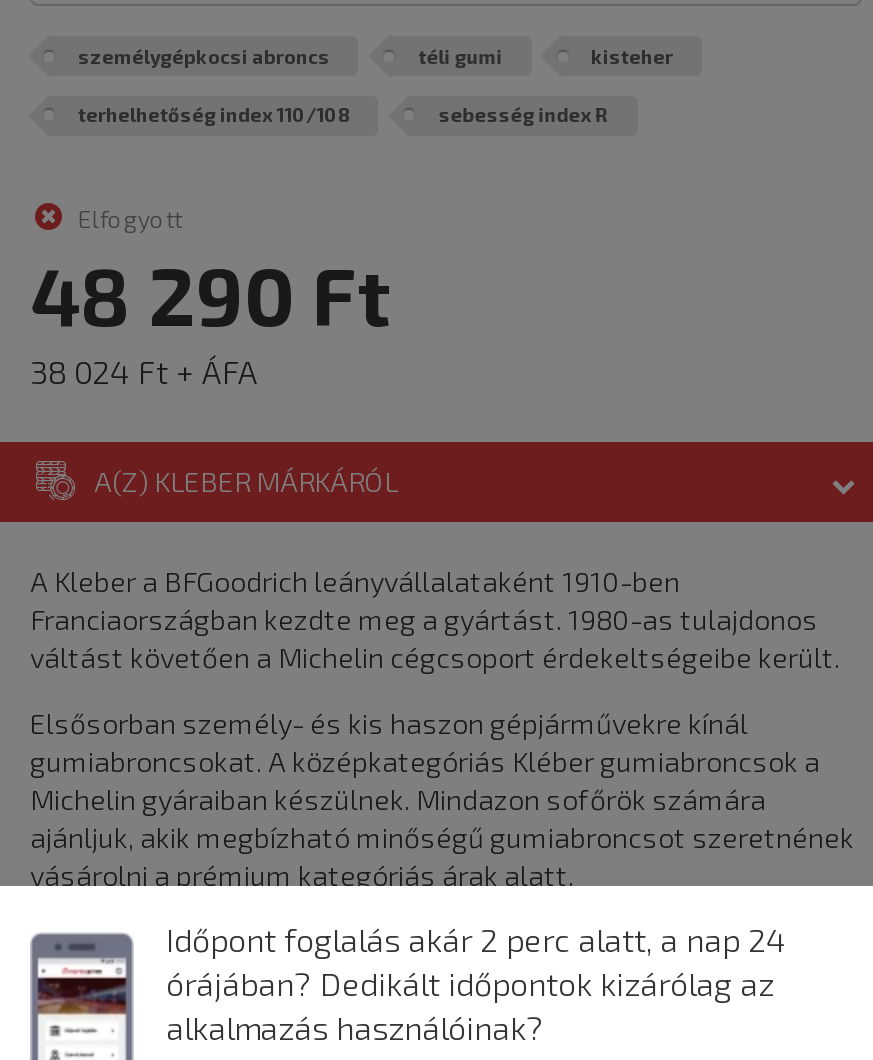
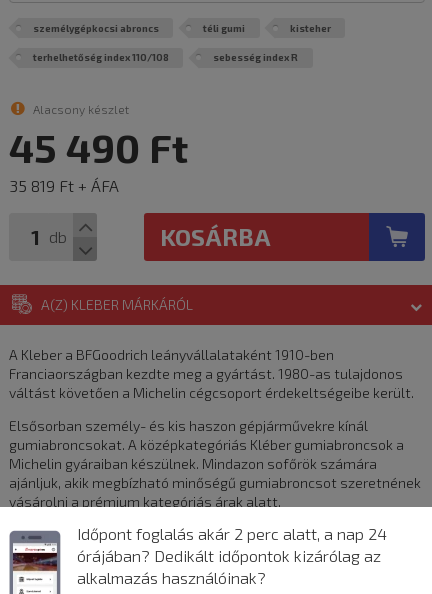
[30,204,390,390] Elfogyott | 48 290 Ft | 38 024 Ft + ÁFA -> [9,102,271,251] Alacsony készlet | 45 490 Ft | 35 819 Ft + ÁFA | db | KOSÁRBA

